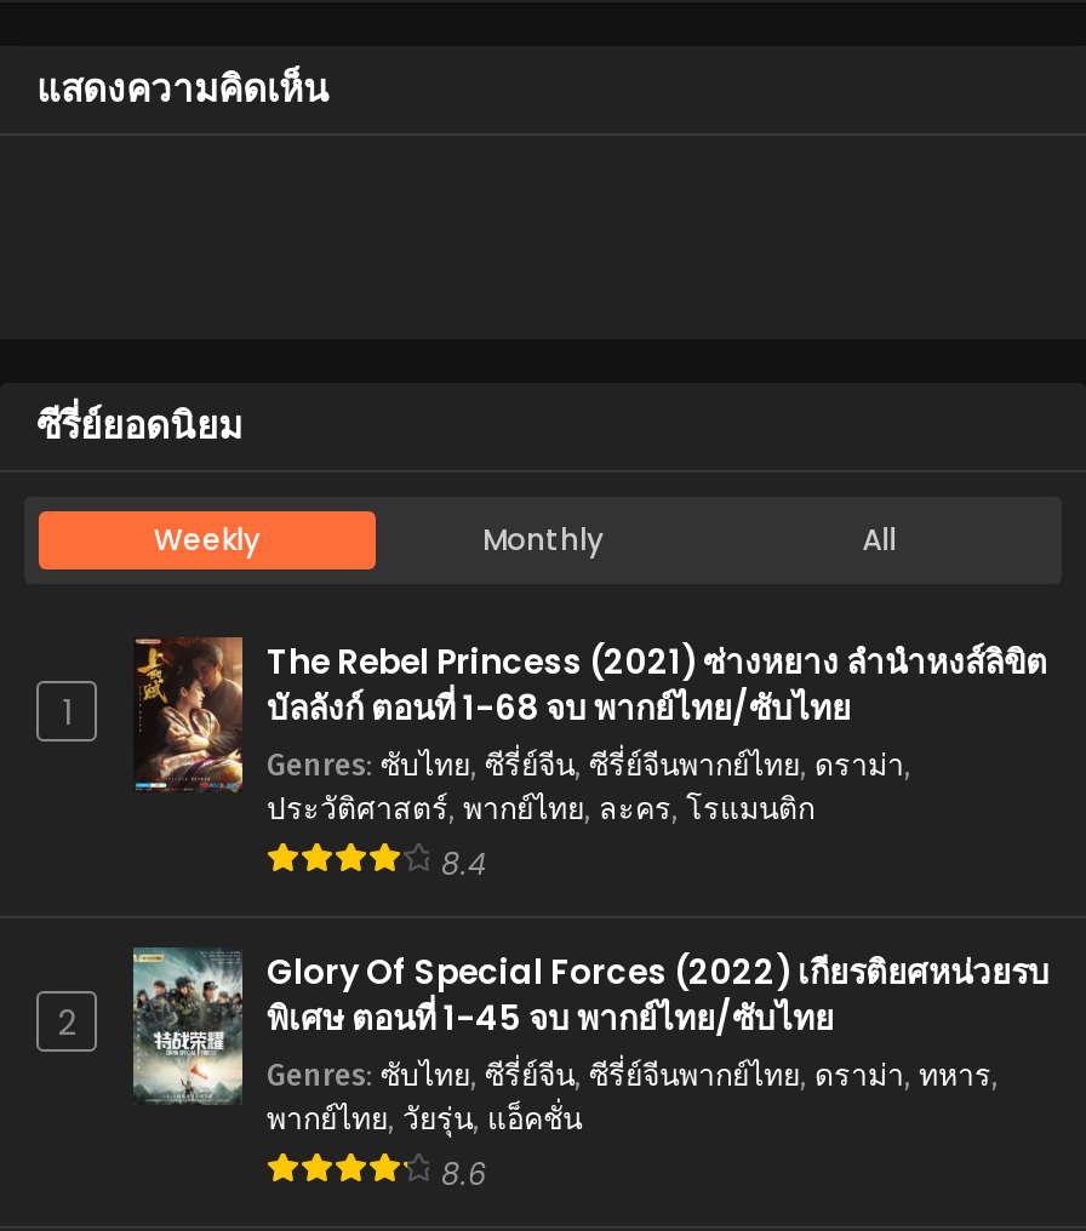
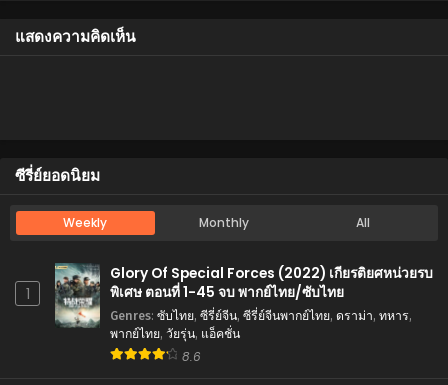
[57,635,1047,1048] [image] | The Rebel Princess (2021) ซ่างหยาง ลำนำหงส์ลิขิต | บัลลังก์ ตอนที่ 1-68 จบ พากย์ไทย/ซับไทย | Genres:ซับไทย,ซีรี่ย์จีน,ซีรี่ย์จีนพากย์ไทย,ดราม่า, | ประวัติศาสตร์,พากย์ไทย,ละคร,โรแมนติก | 8.4 | 2 -> none

